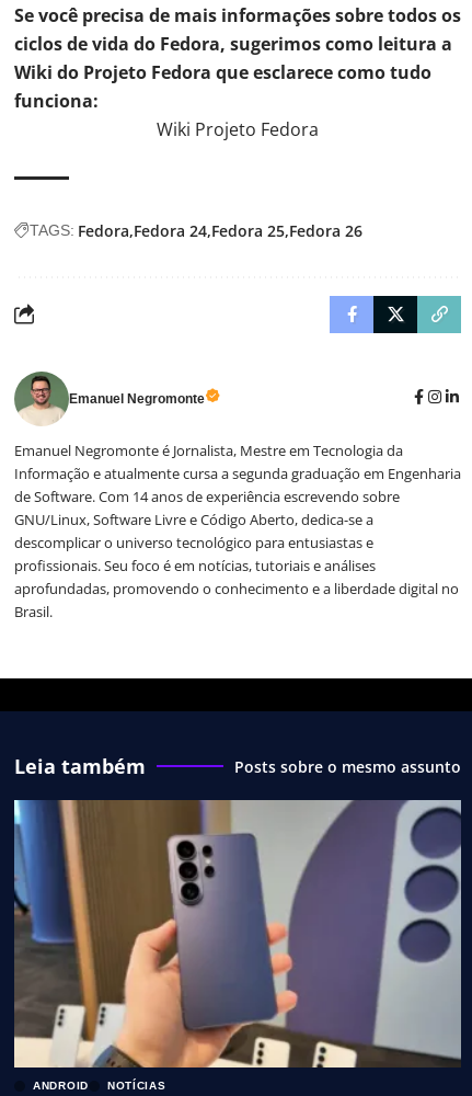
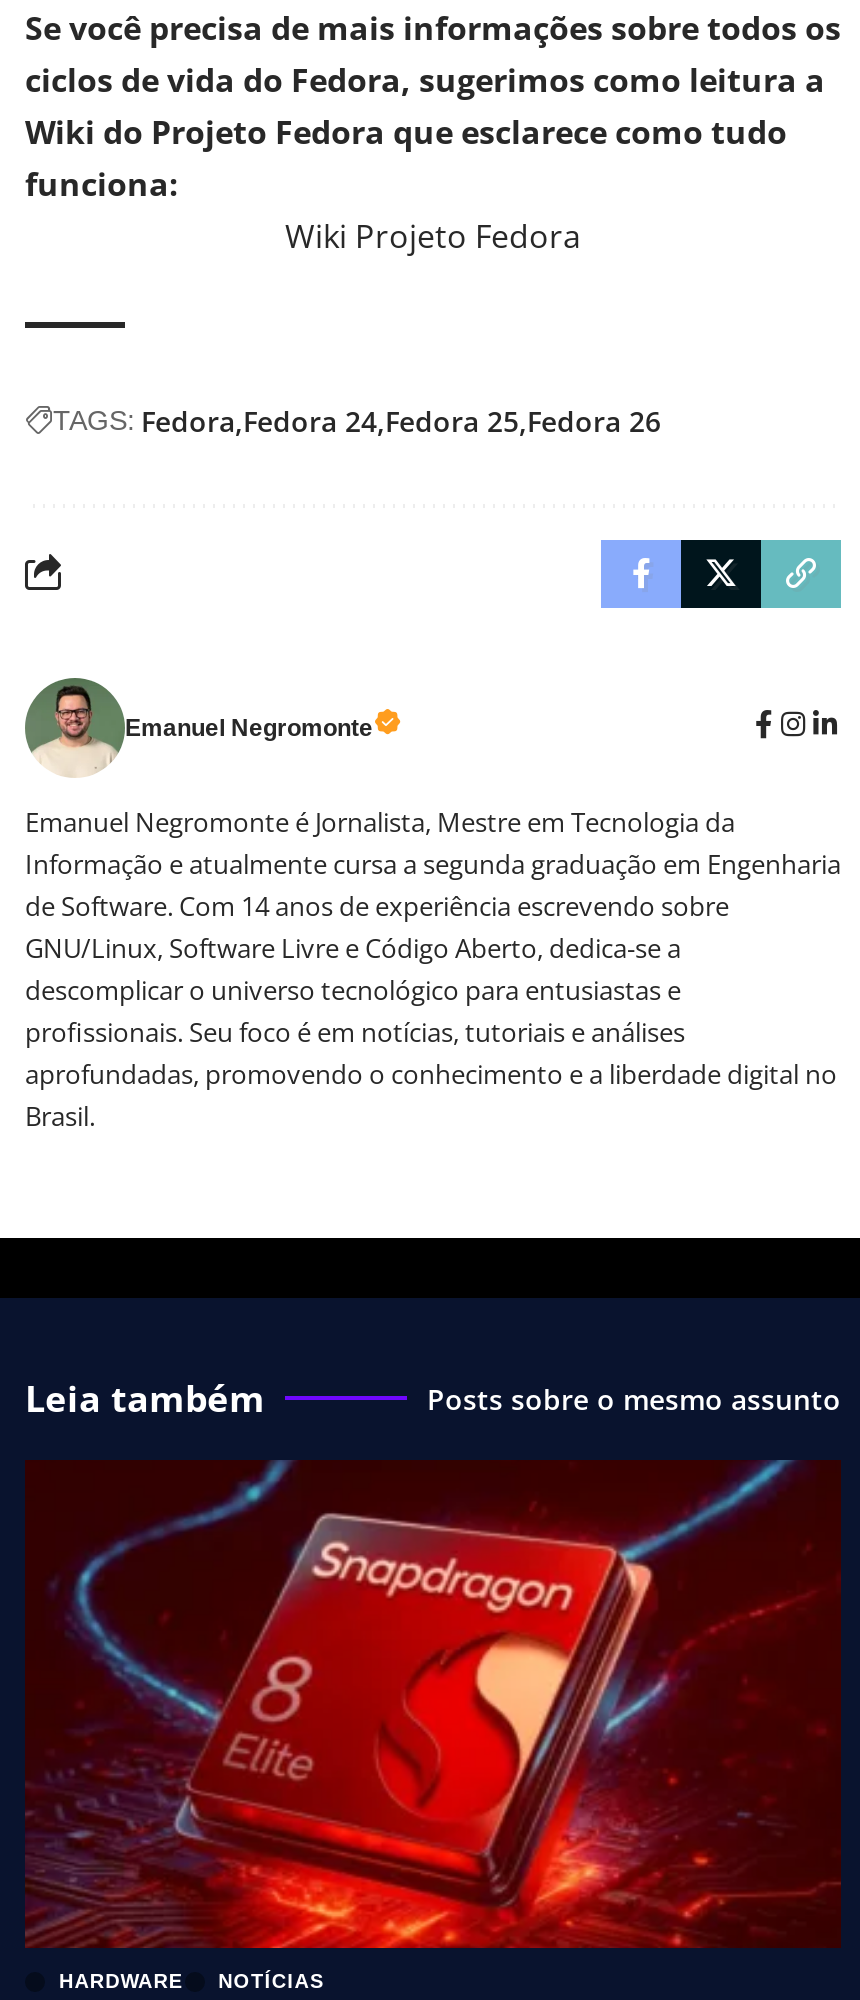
[13,799,462,1092] [image] | ANDROID -> [25,1460,841,1993] [image] | HARDWARE

